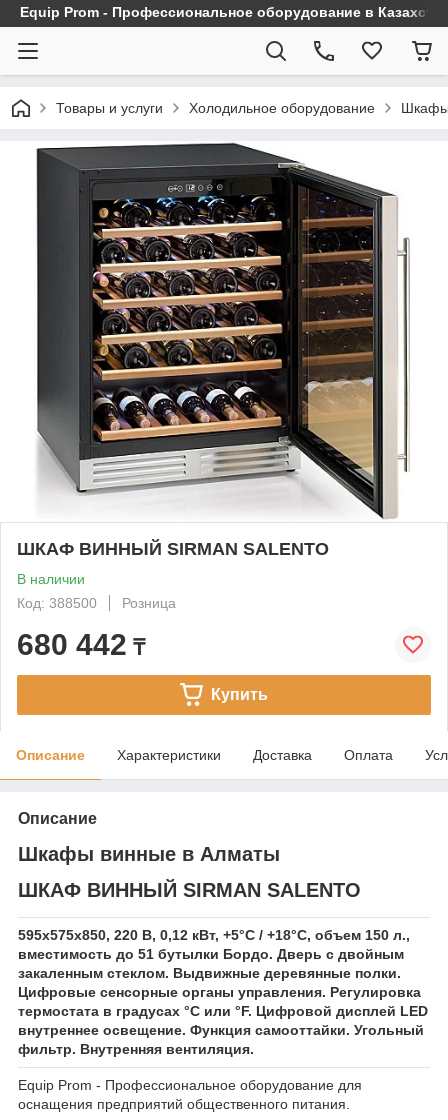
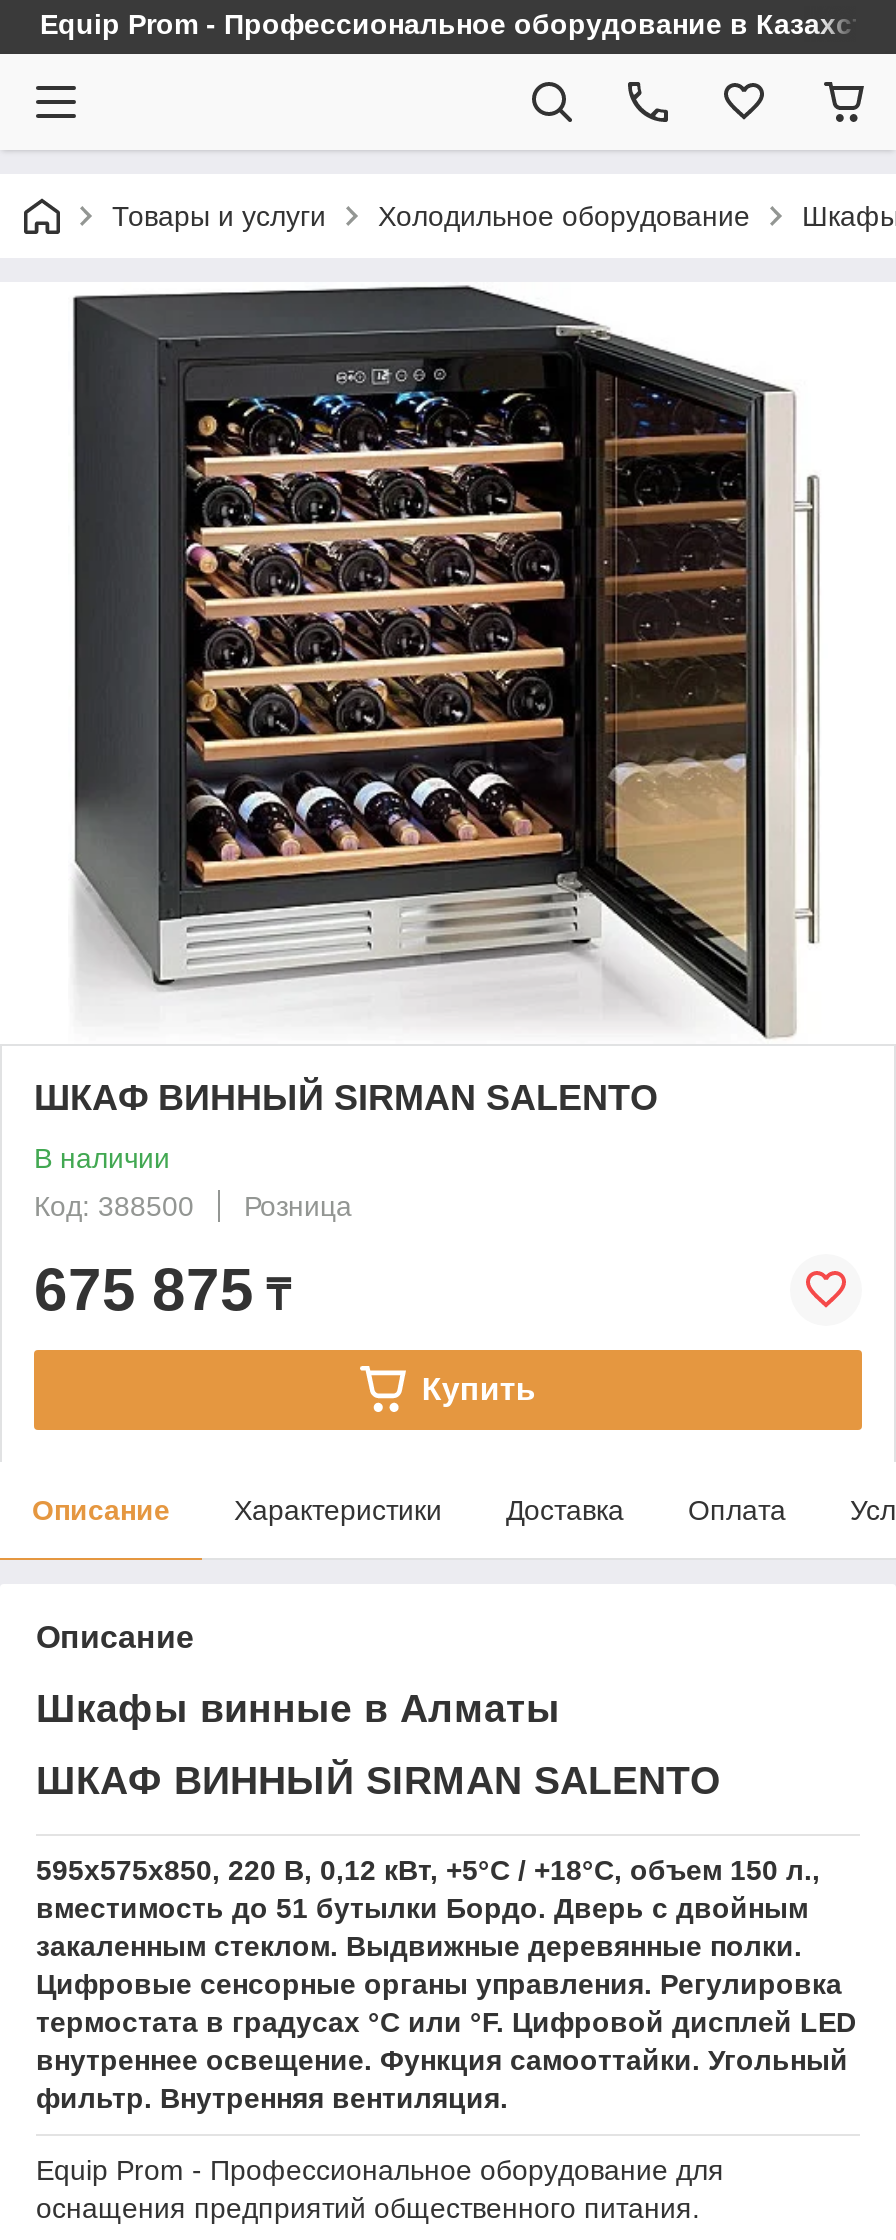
[17,628,145,661] 680 442 ₸ -> [34,1256,290,1322] 675 875 ₸

